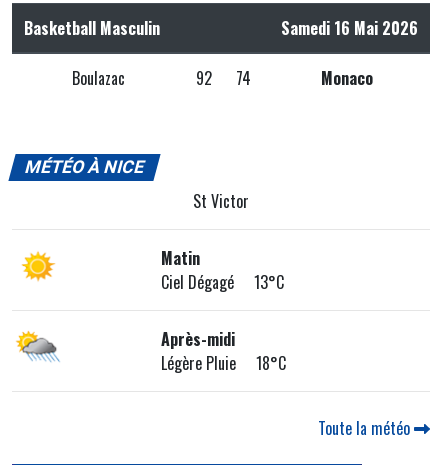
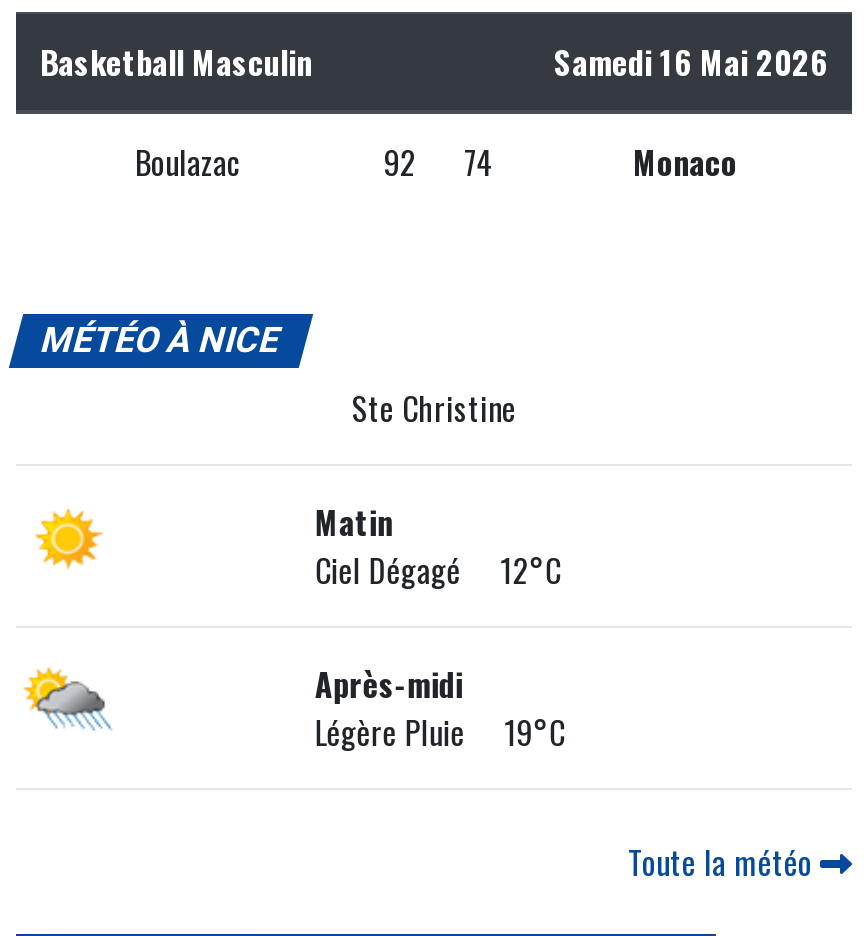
[193,188,249,212] St Victor -> [352,383,516,431] Ste Christine
[161,269,284,293] Ciel Dégagé 13°C -> [315,545,561,593] Ciel Dégagé 12°C
[161,350,286,374] Légère Pluie 18°C -> [315,707,565,755] Légère Pluie 19°C

